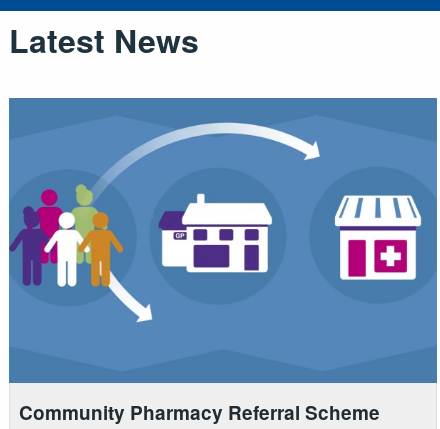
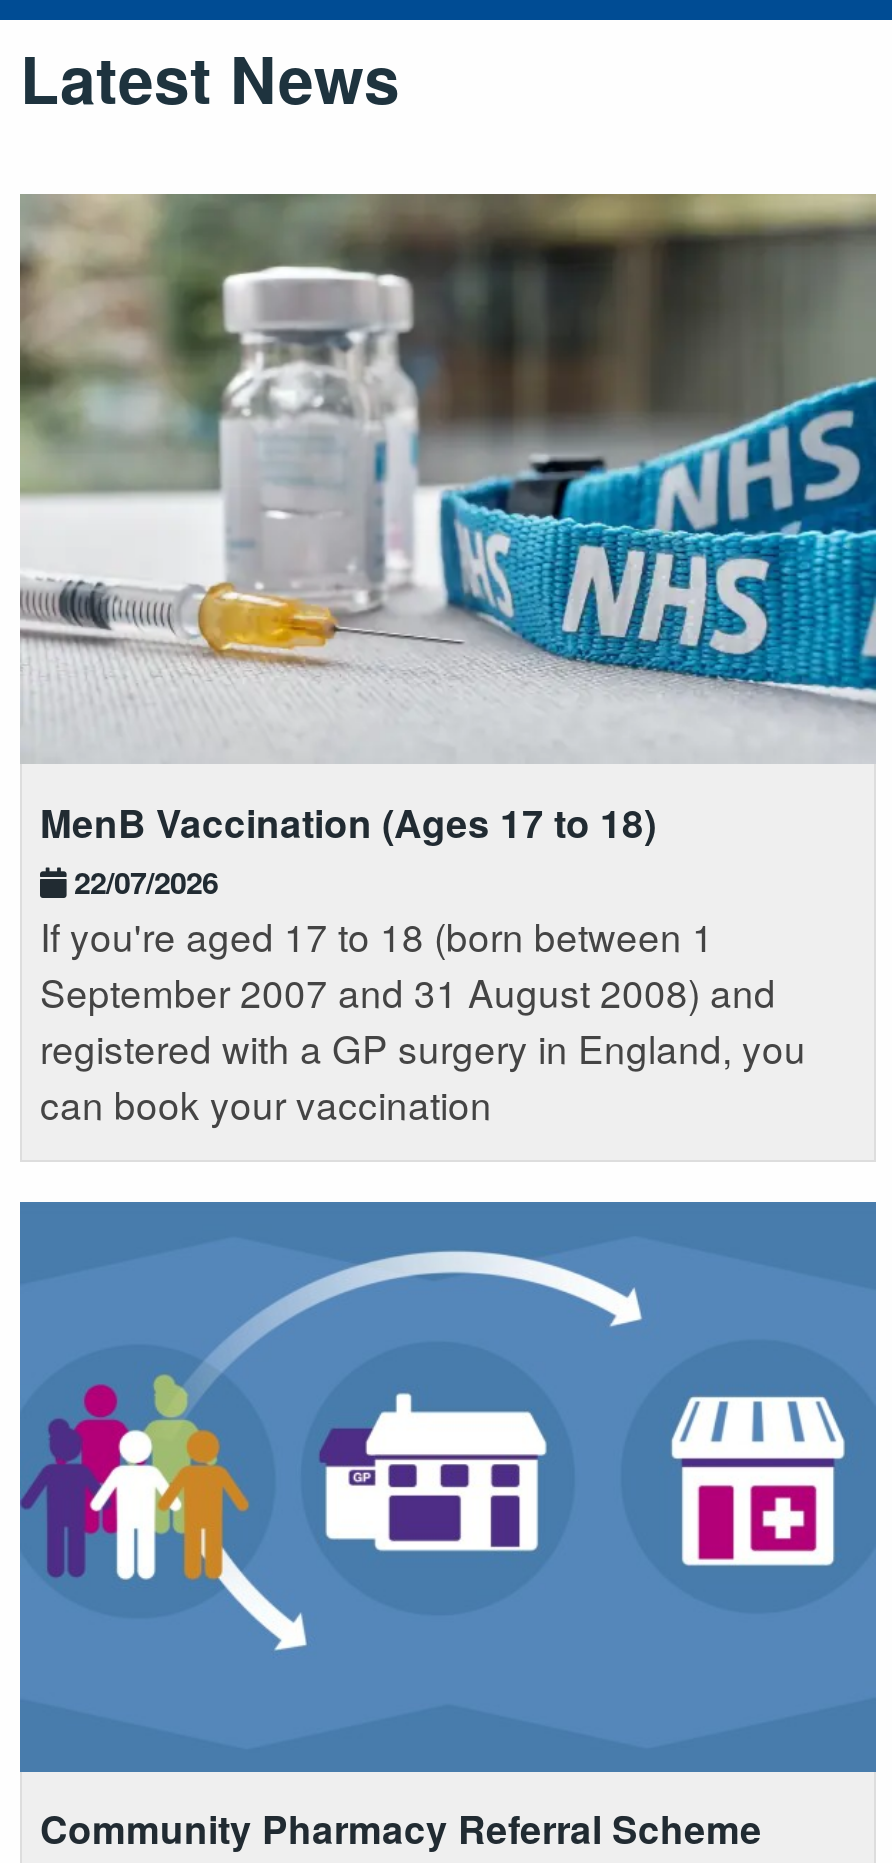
none -> [18,192,876,1129] [image] | MenB Vaccination (Ages 17 to 18) | 22/07/2026 | If you're aged 17 to 18 (born between 1 | September 2007 and 31 August 2008) and | registered with a GP surgery in England, you | can book your vaccination

